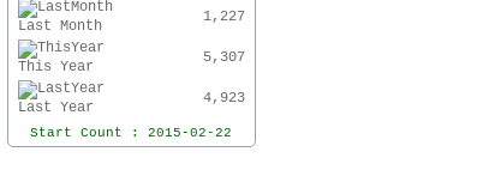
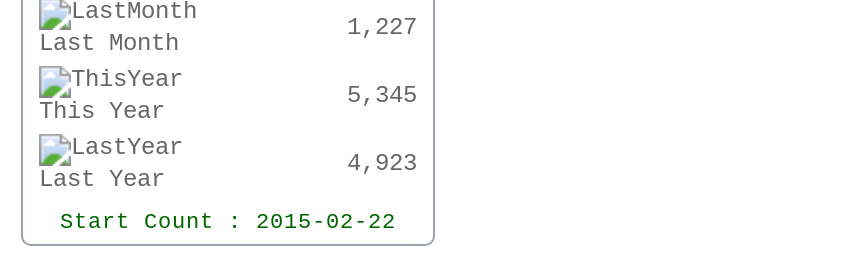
[203,49,245,66] 5,307 -> [347,82,417,110] 5,345

